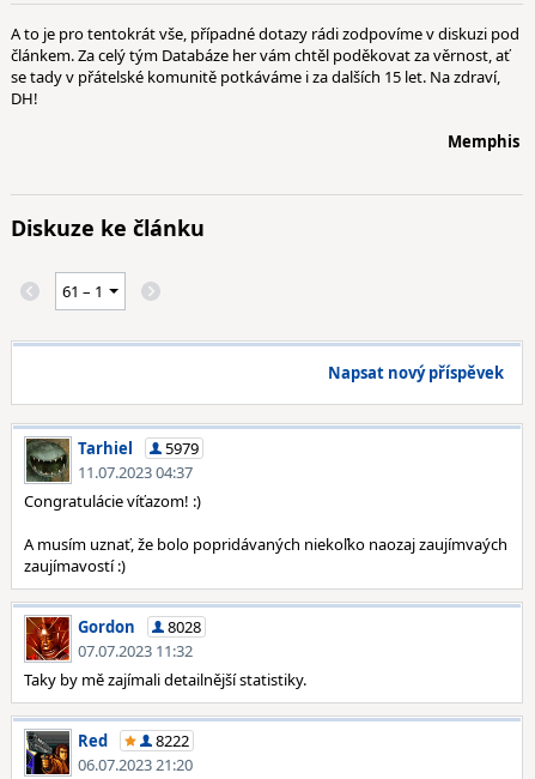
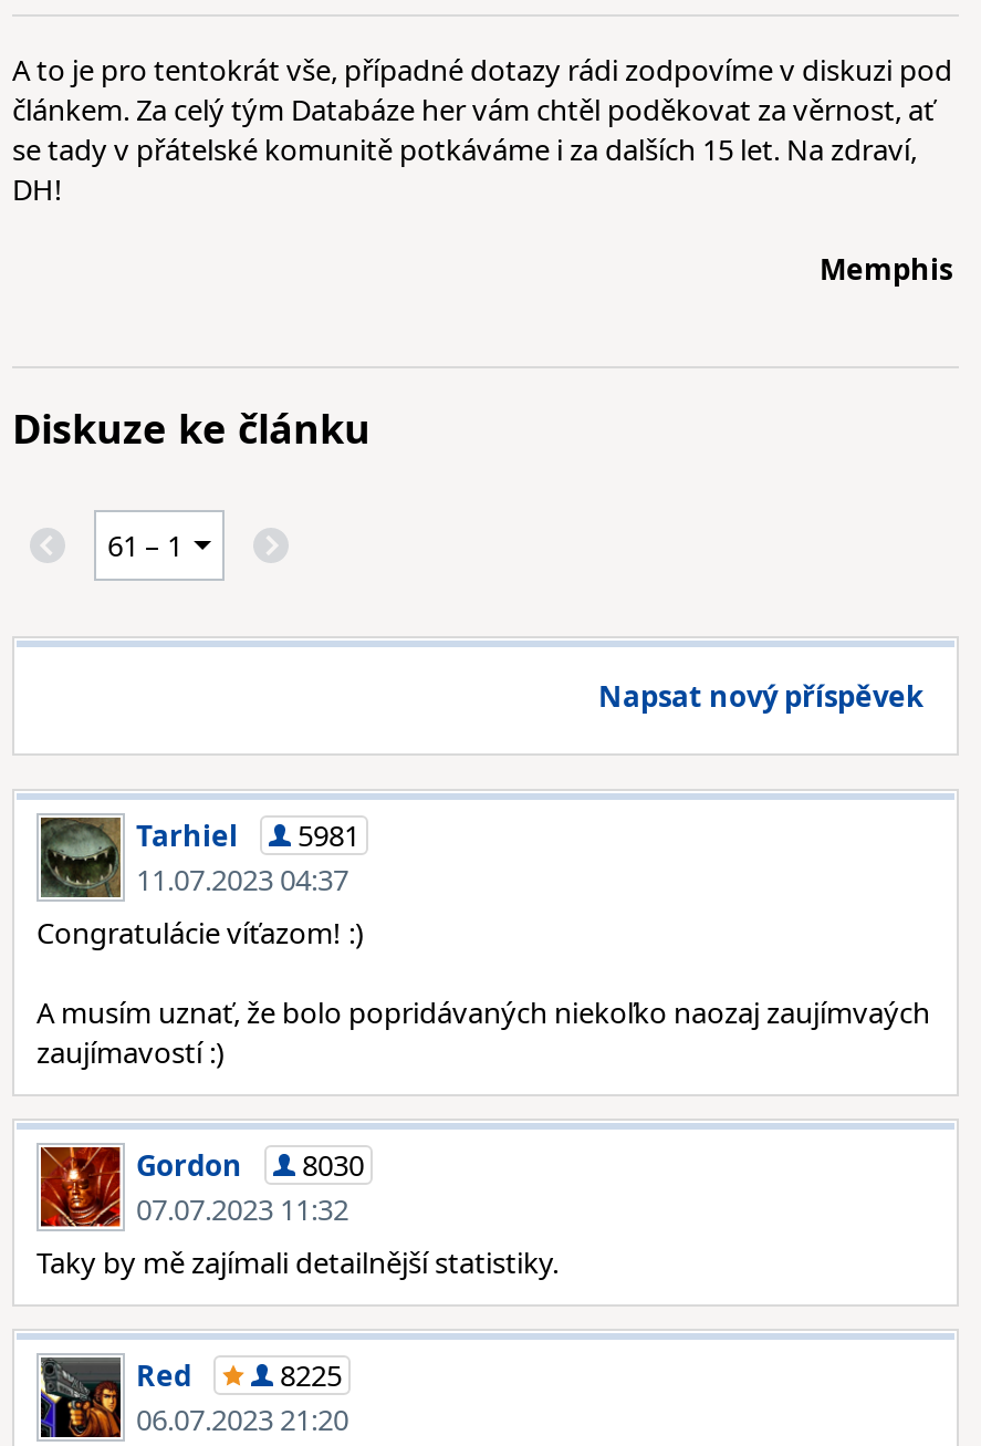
[78,437,199,459] Tarhiel 5979 -> [136,815,359,855] Tarhiel 5981
[78,616,201,637] Gordon 8028 -> [136,1144,364,1184] Gordon 8030
[156,730,189,751] 8222 -> [280,1355,342,1394] 8225

